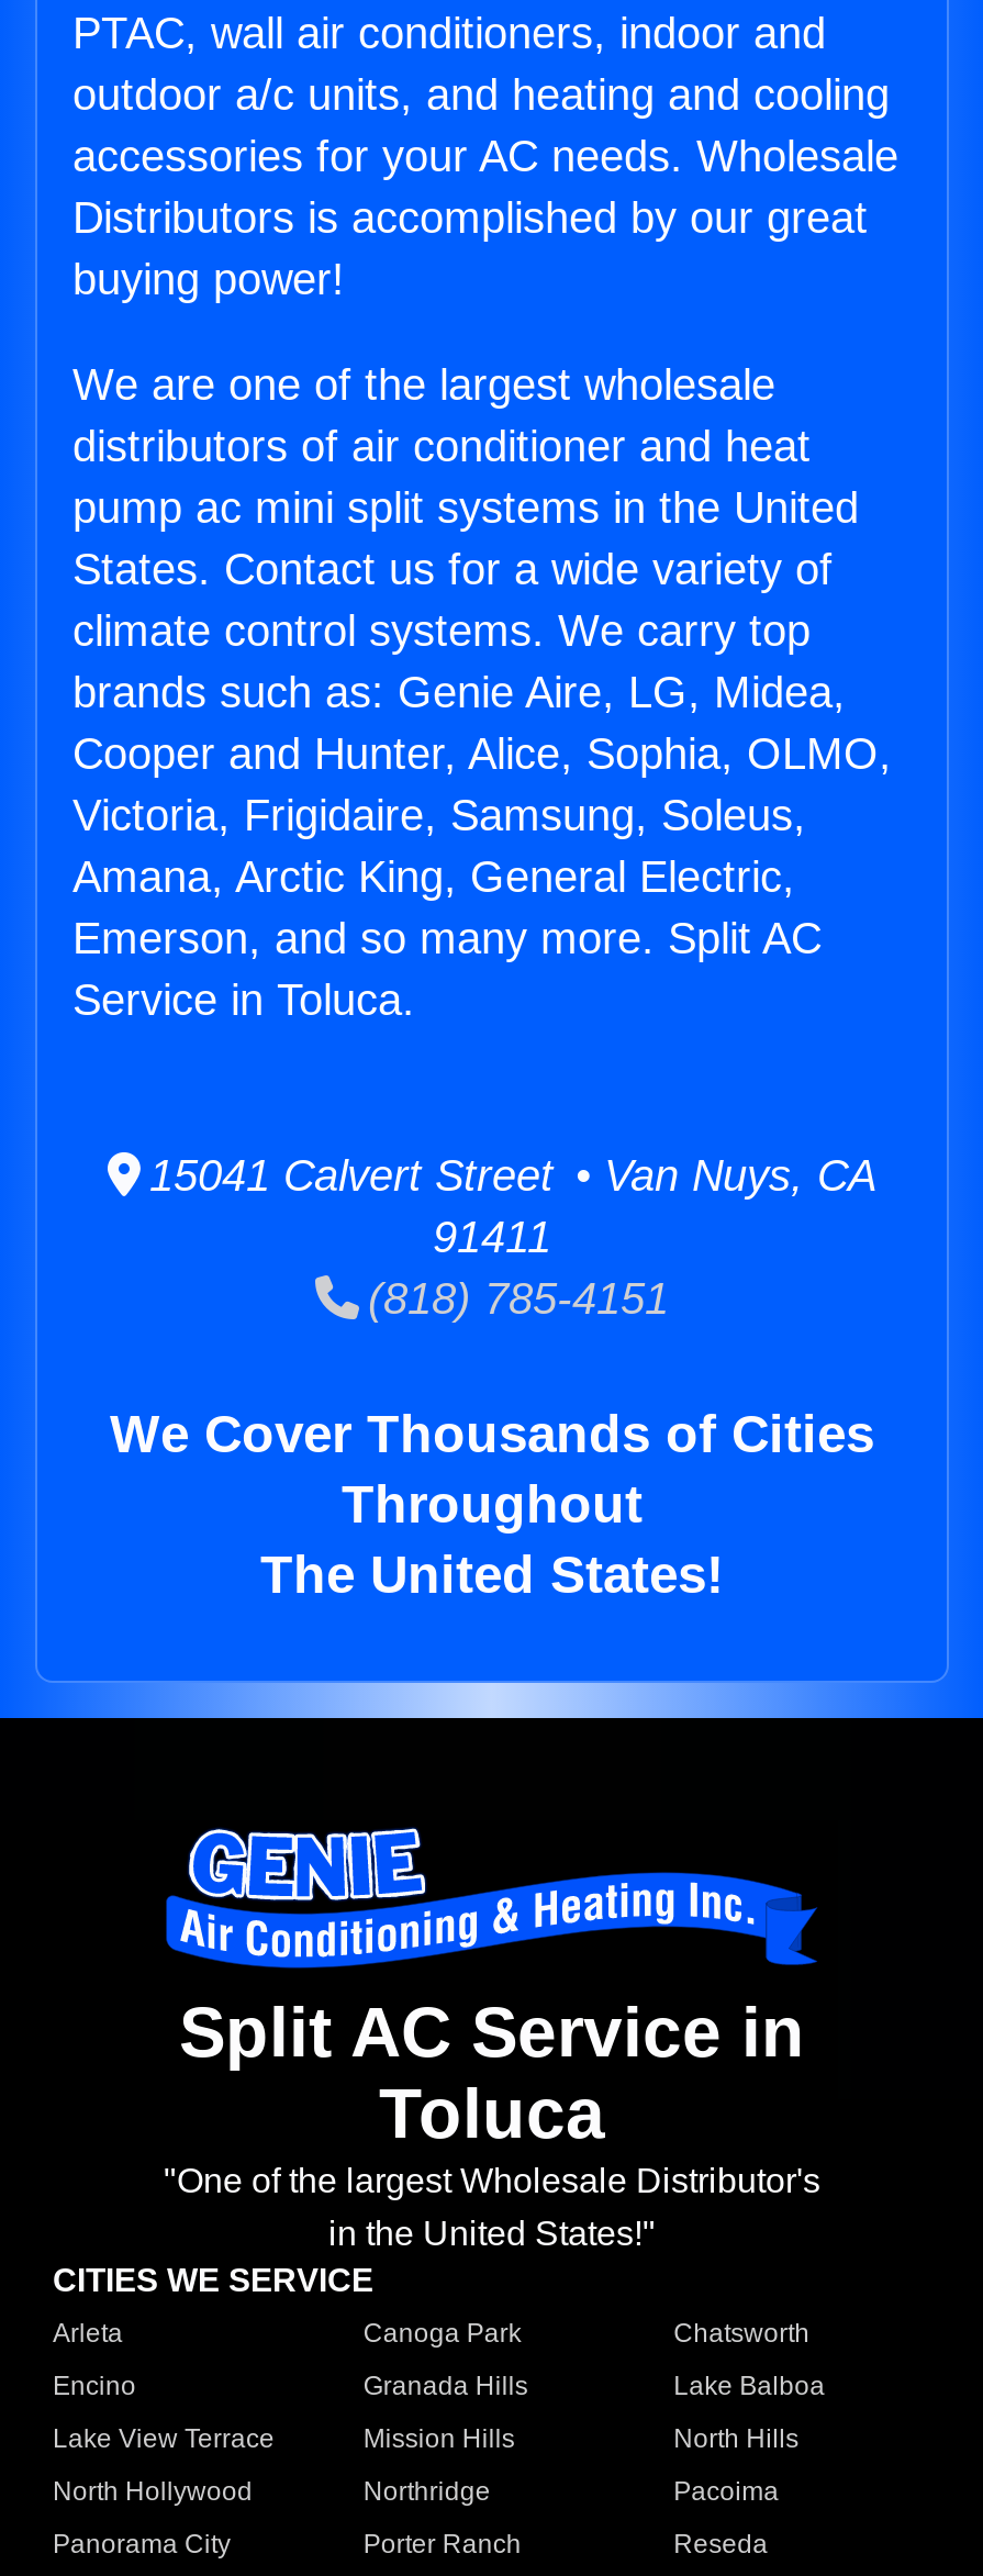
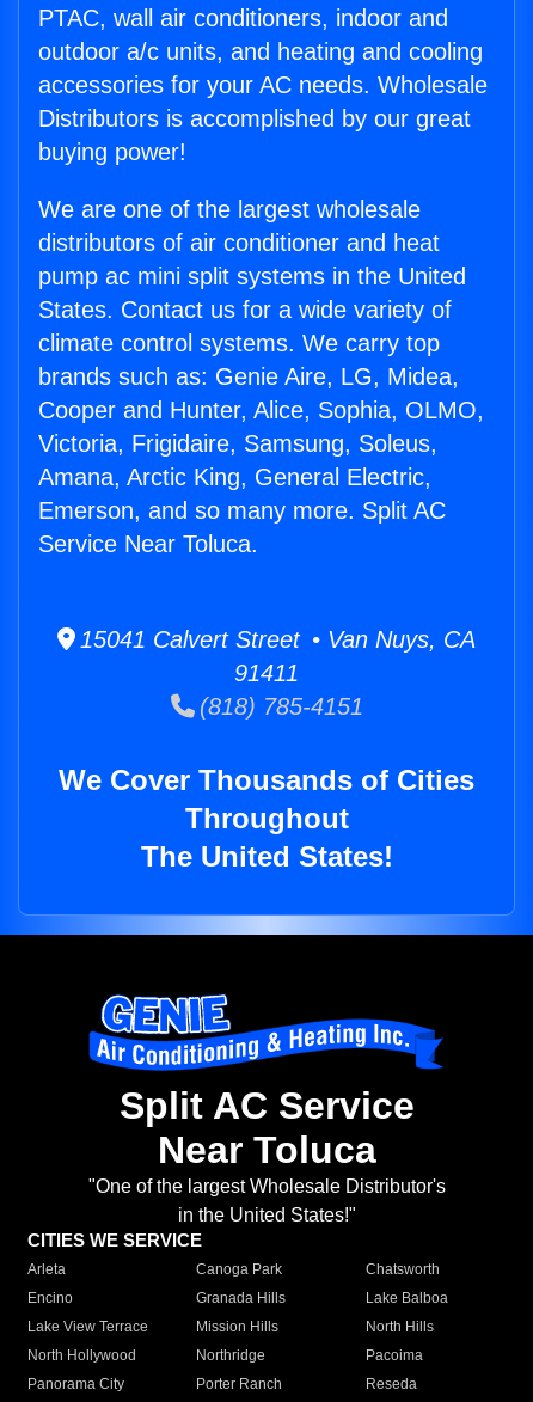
[72,976,415,1024] Service in Toluca. -> [38,531,258,557] Service Near Toluca.
[179,1993,805,2154] Split AC Service in | Toluca -> [119,1084,414,1172] Split AC Service | Near Toluca

